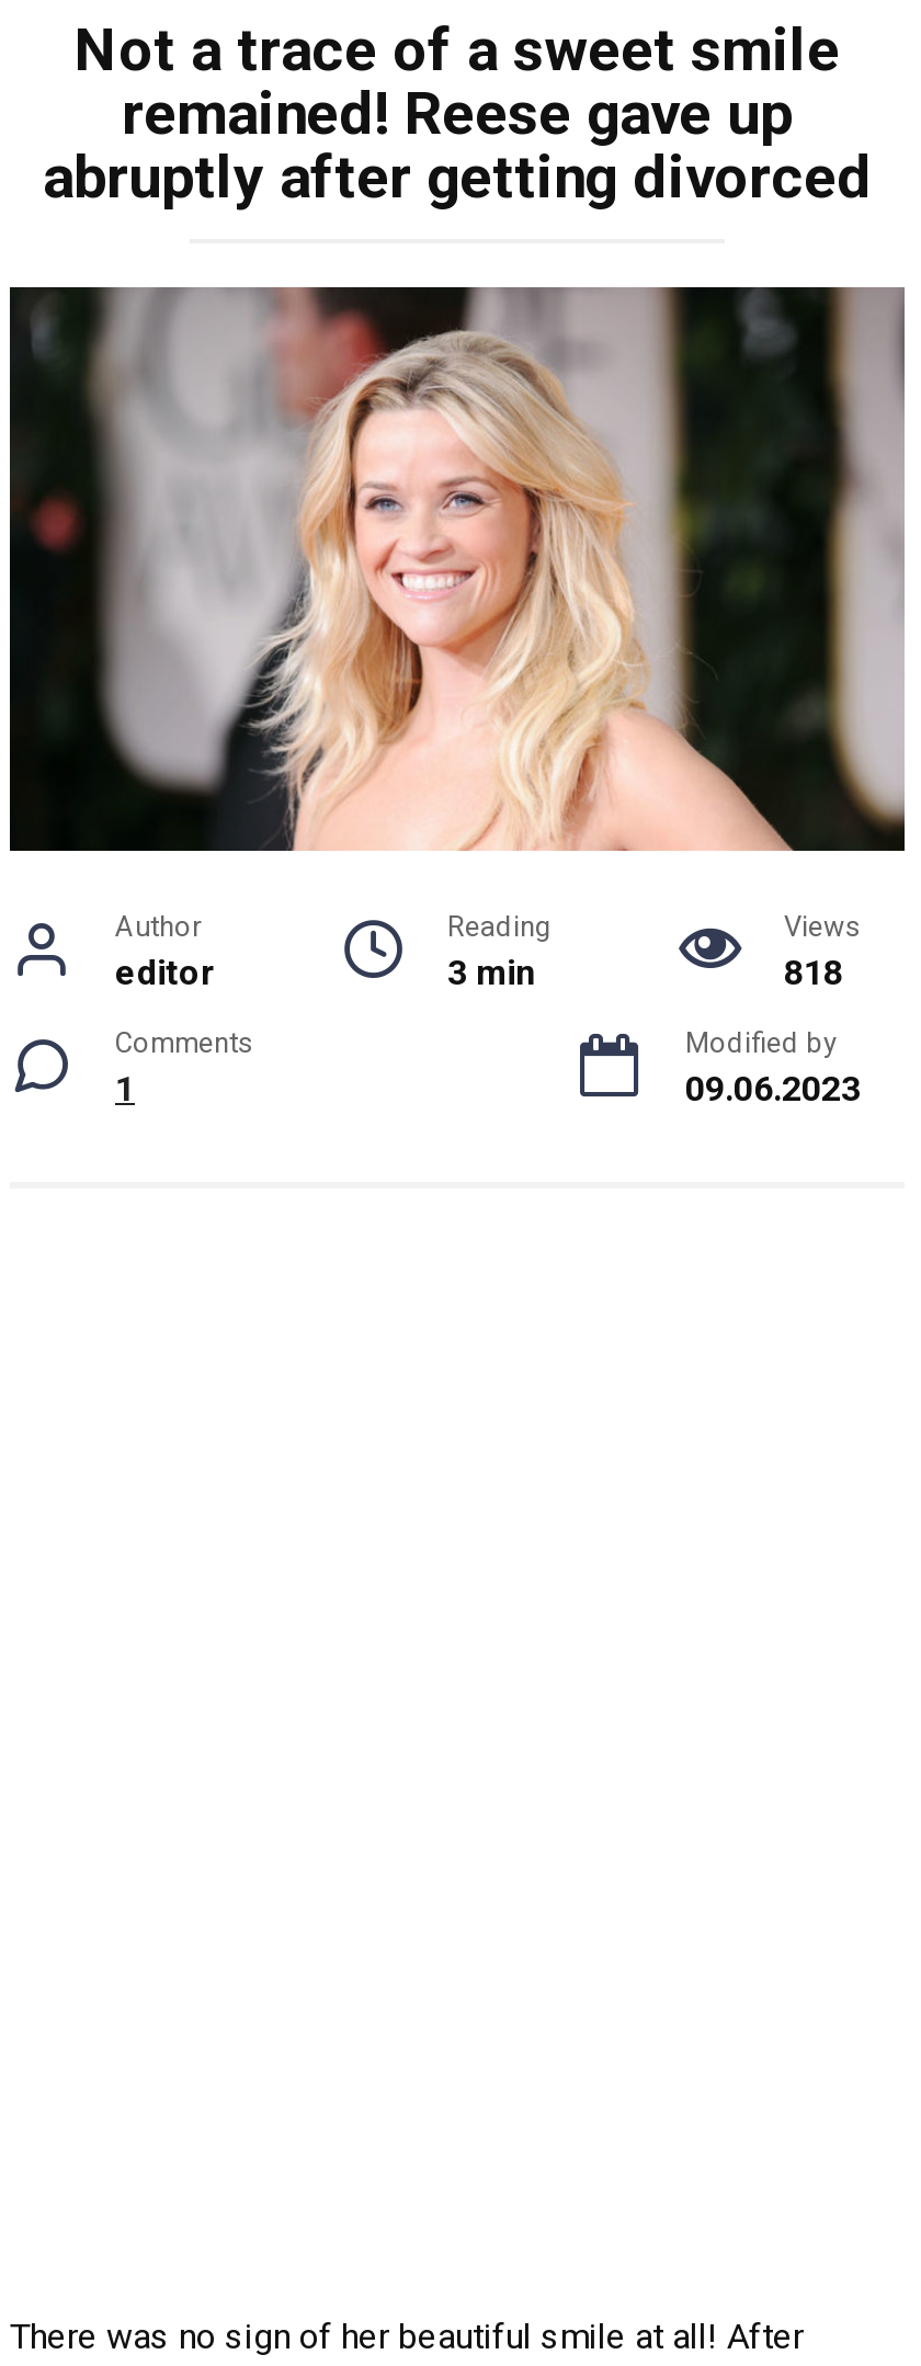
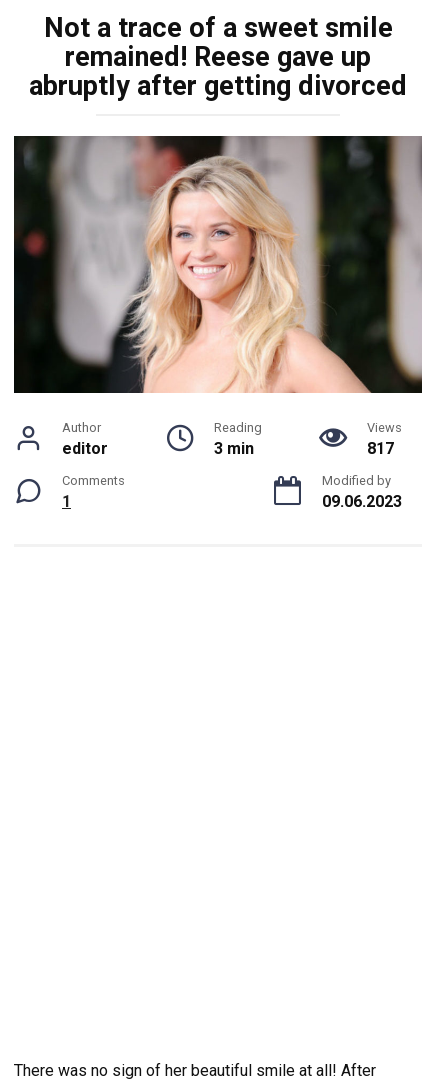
[784,951,843,992] 818 -> [367,439,394,458] 817

